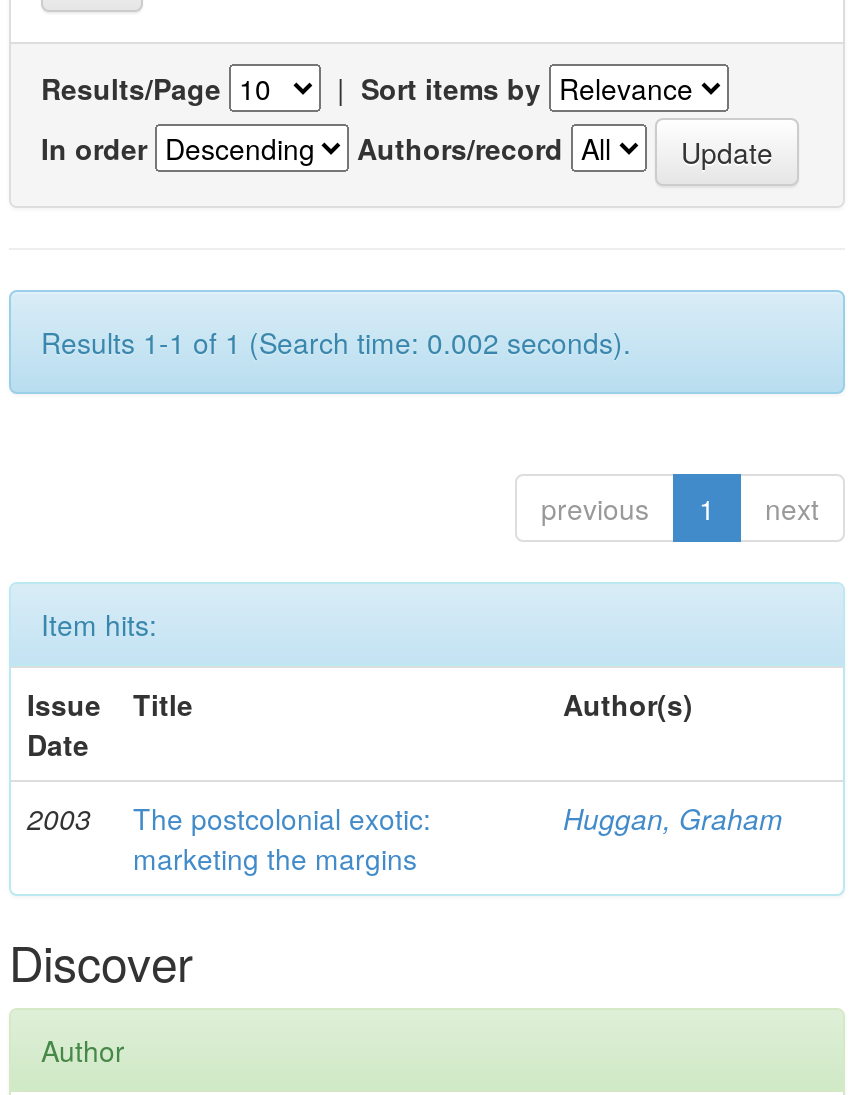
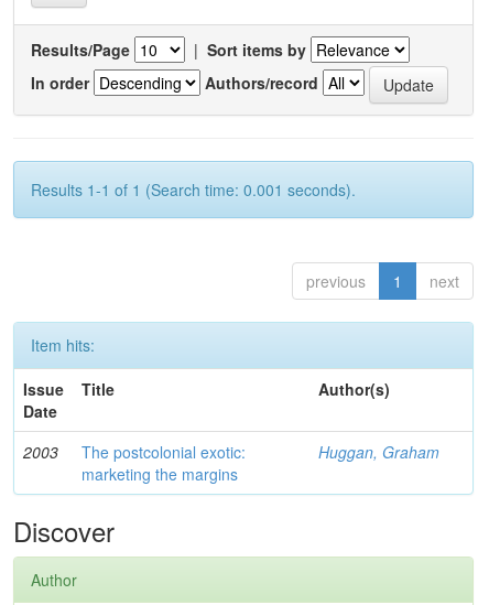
[41,322,631,362] Results 1-1 of 1 (Search time: 0.002 seconds). -> [31,179,356,201] Results 1-1 of 1 (Search time: 0.001 seconds).

